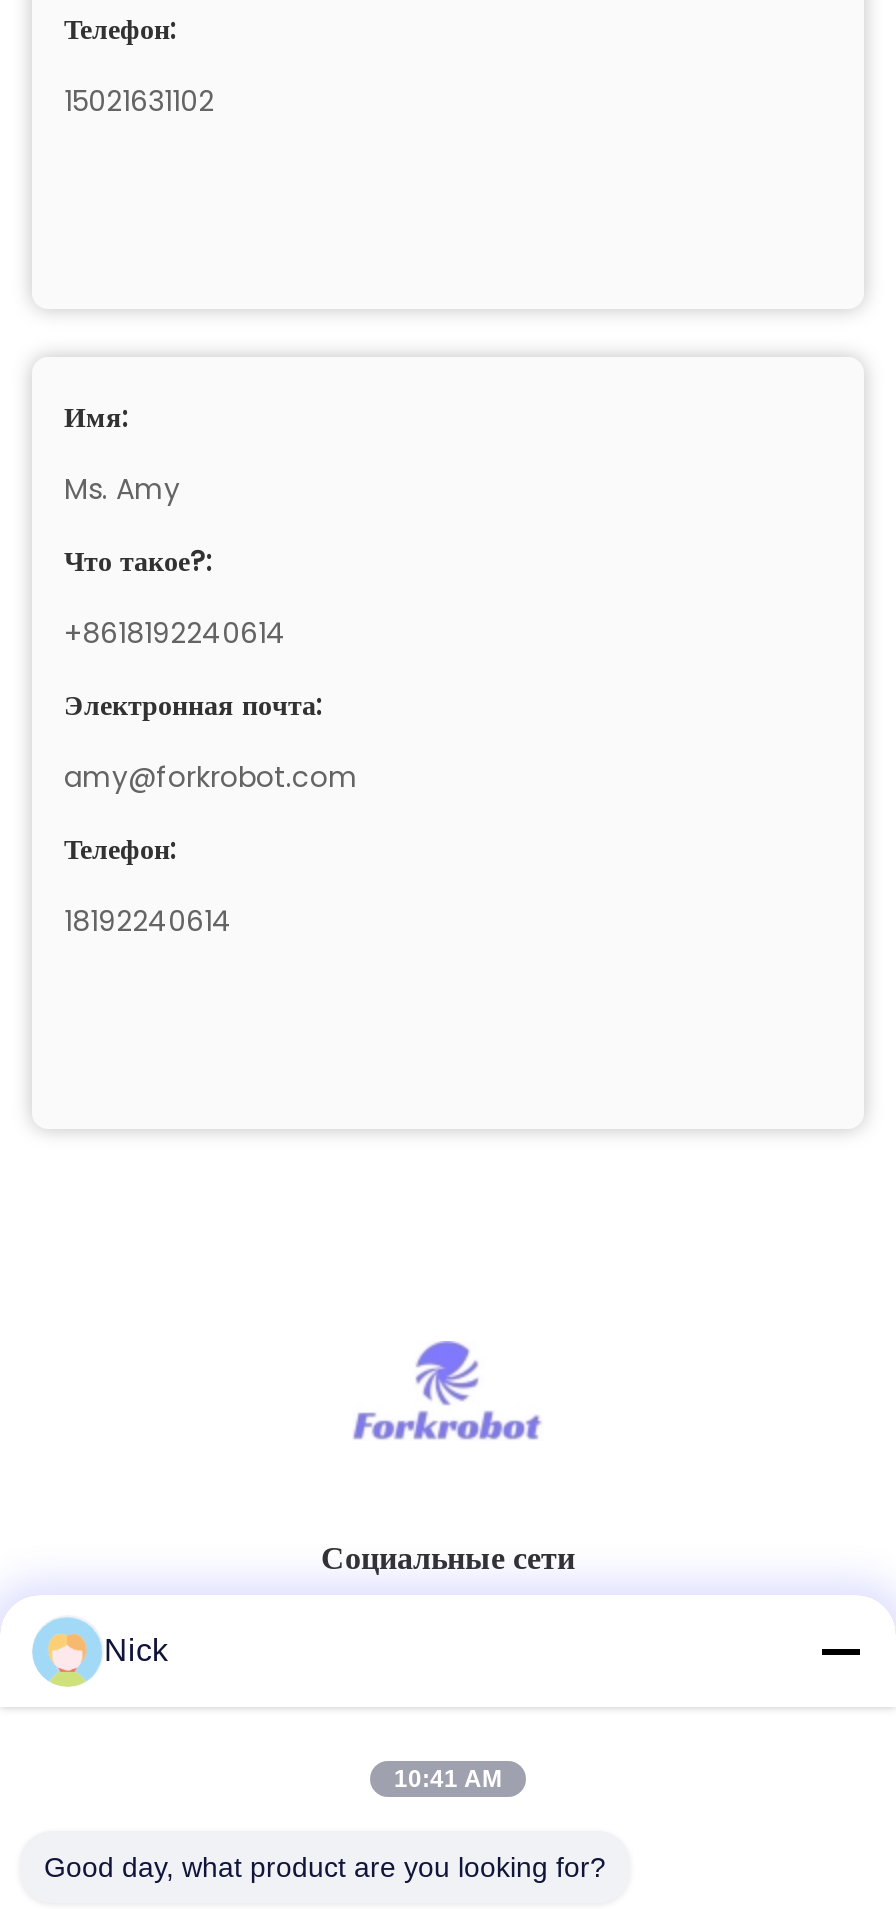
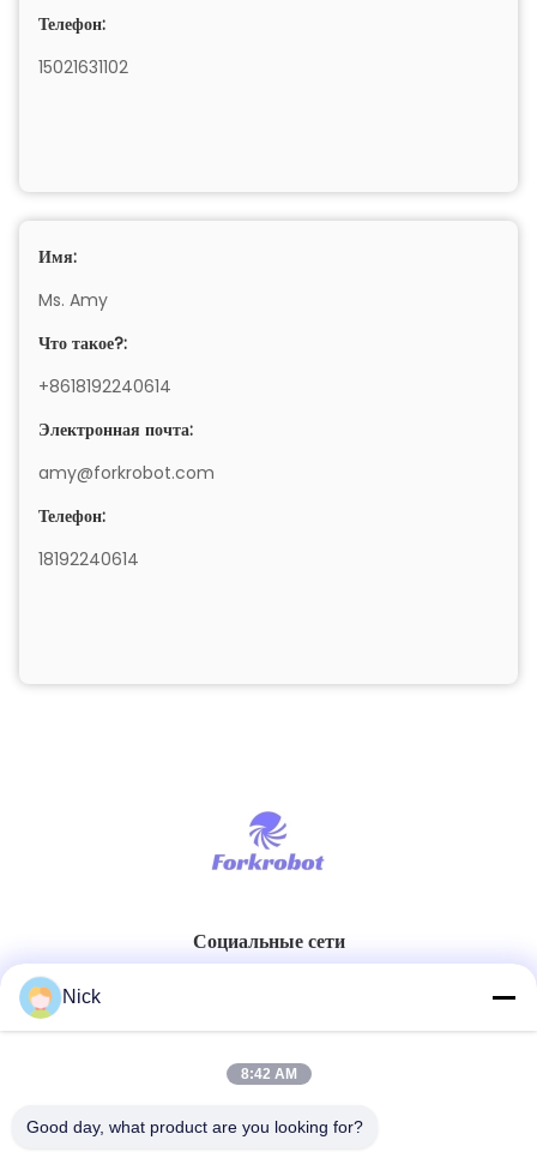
[394,1765,502,1793] 10:41 AM -> [240,1066,297,1082] 8:42 AM

